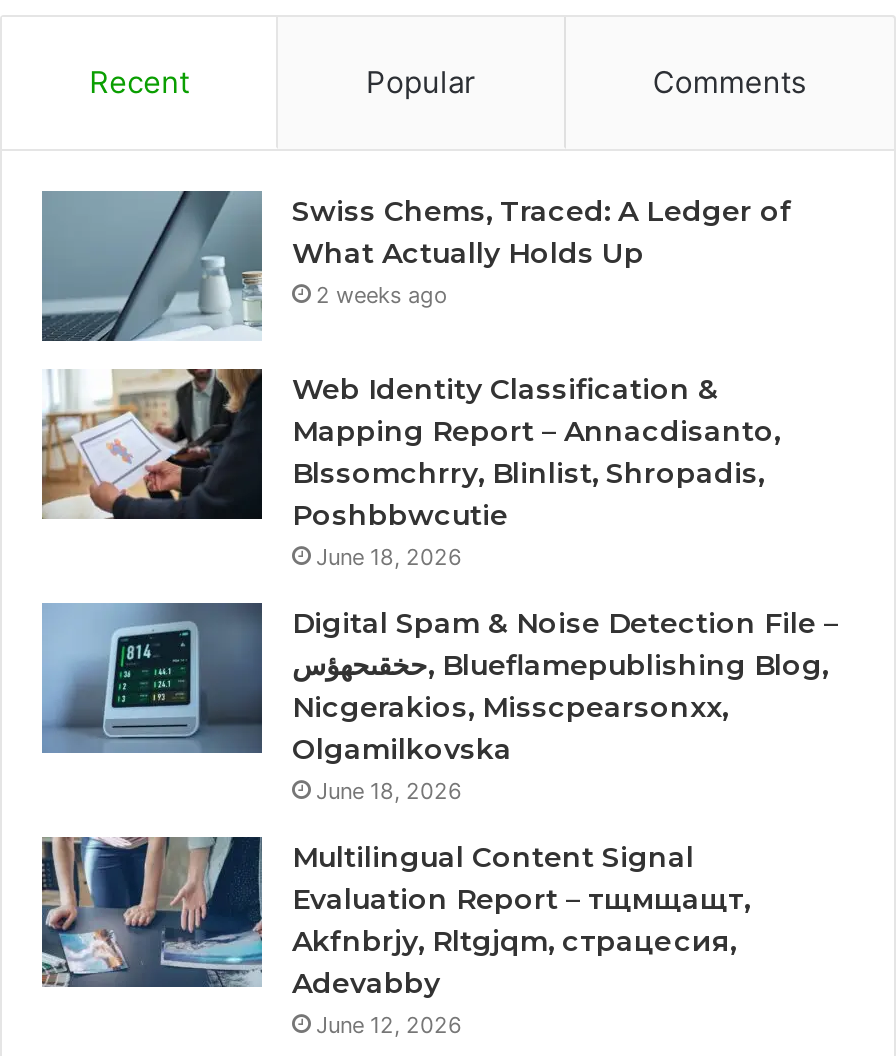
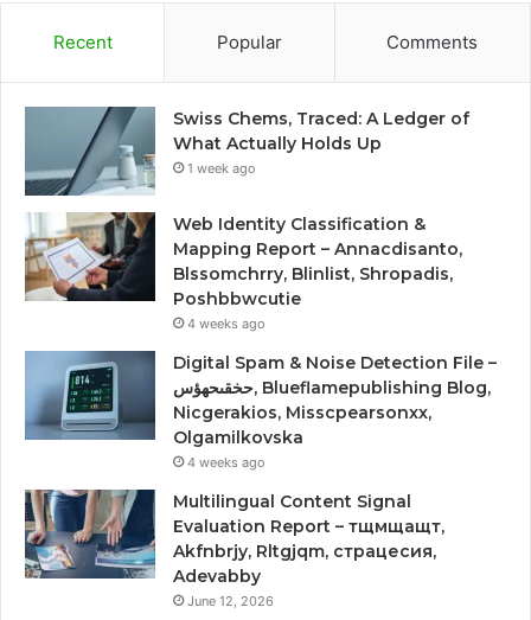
[316,281,448,309] 2 weeks ago -> [187,160,256,177] 1 week ago
[316,543,462,571] June 18, 2026 -> [187,315,265,332] 4 weeks ago
[316,777,462,805] June 18, 2026 -> [187,454,265,471] 4 weeks ago

